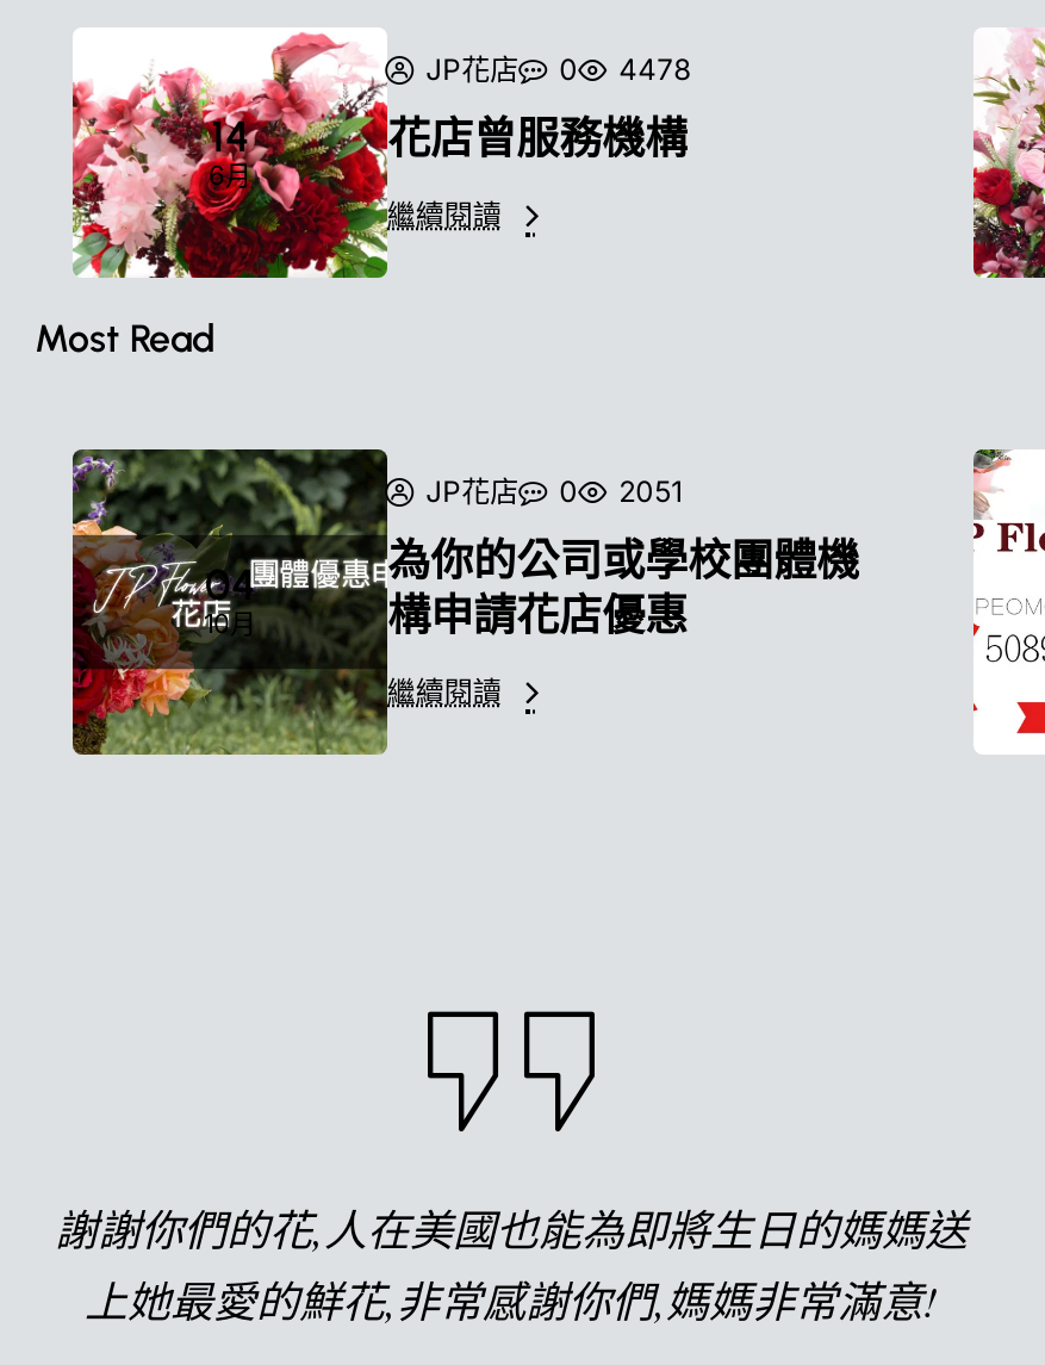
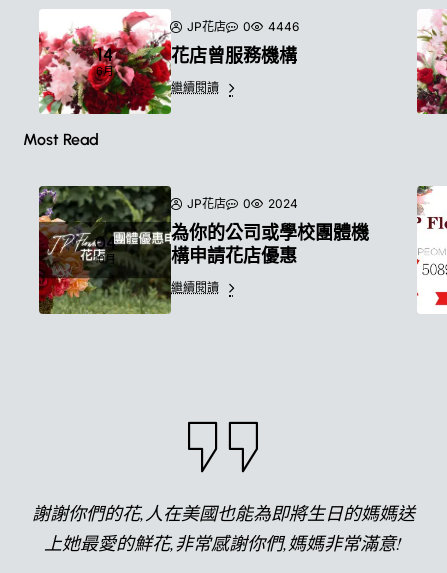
[426,51,690,87] JP花店 0 4478 -> [187,19,299,34] JP花店 0 4446
[426,473,683,509] JP花店 0 2051 -> [187,196,298,211] JP花店 0 2024

